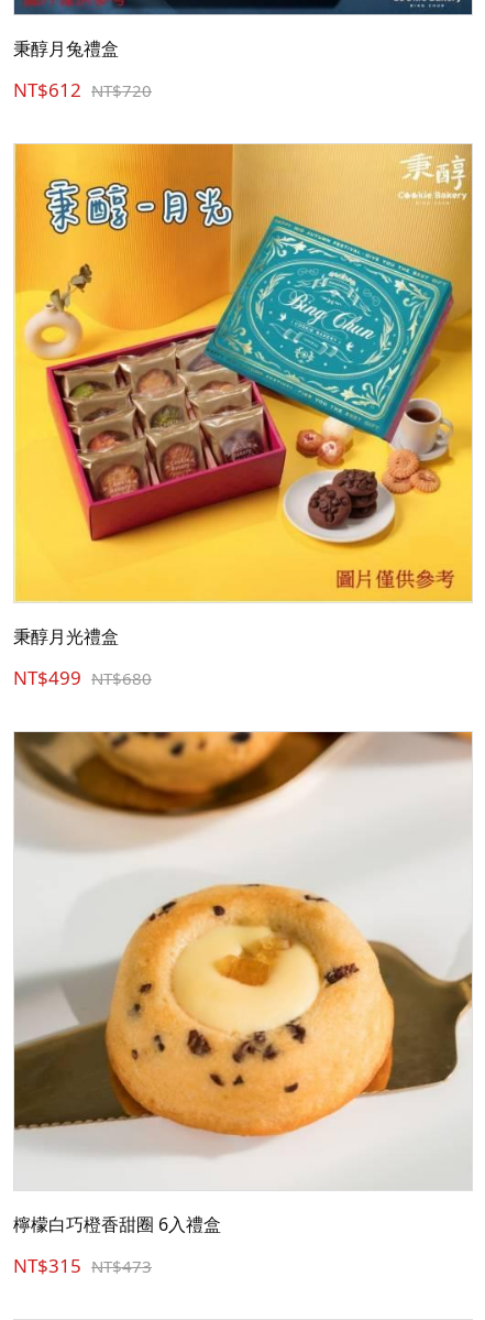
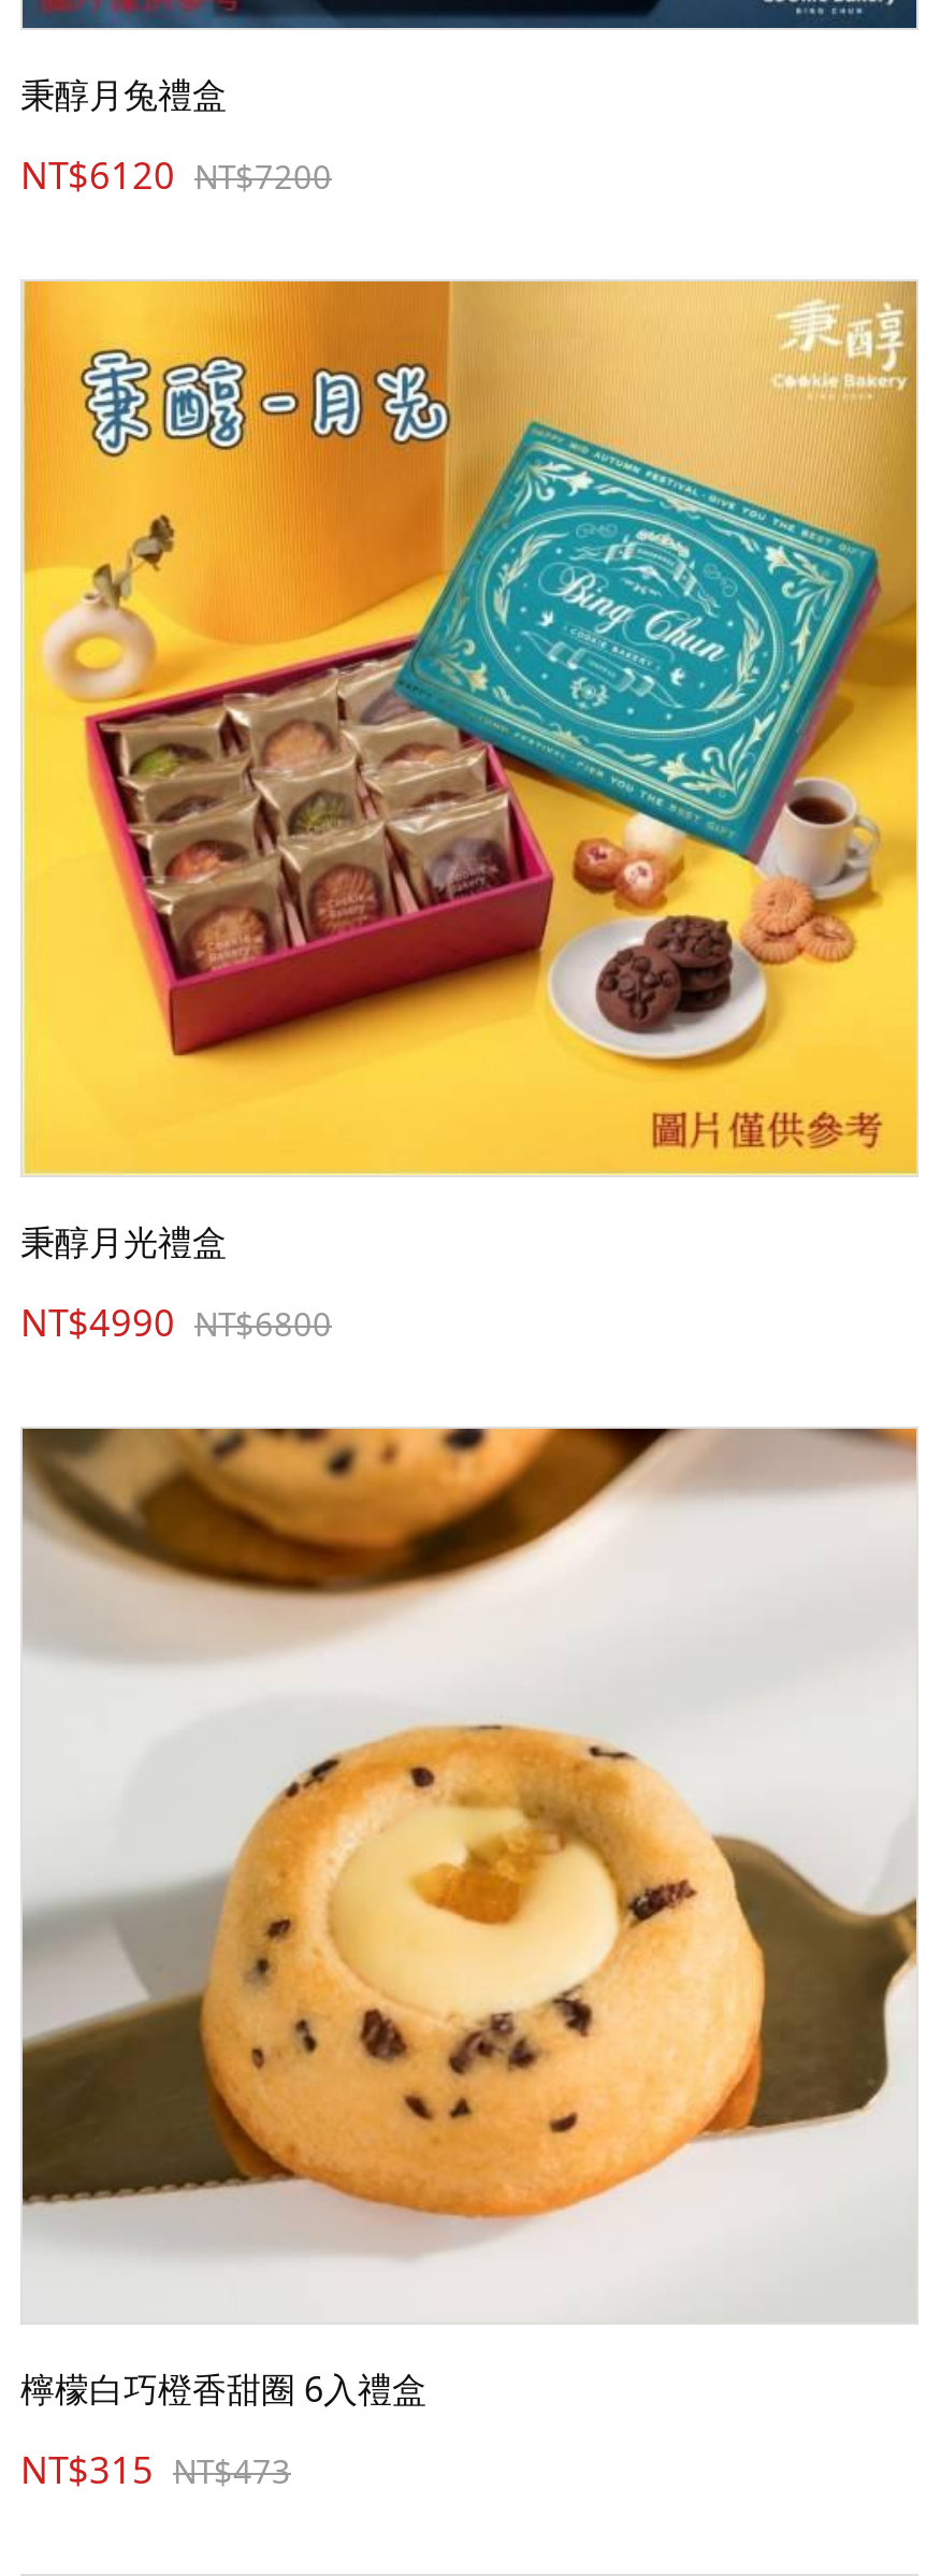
[13,81,152,106] NT$612 NT$720 -> [20,158,332,207] NT$6120 NT$7200
[13,669,152,694] NT$499 NT$680 -> [20,1305,332,1354] NT$4990 NT$6800

